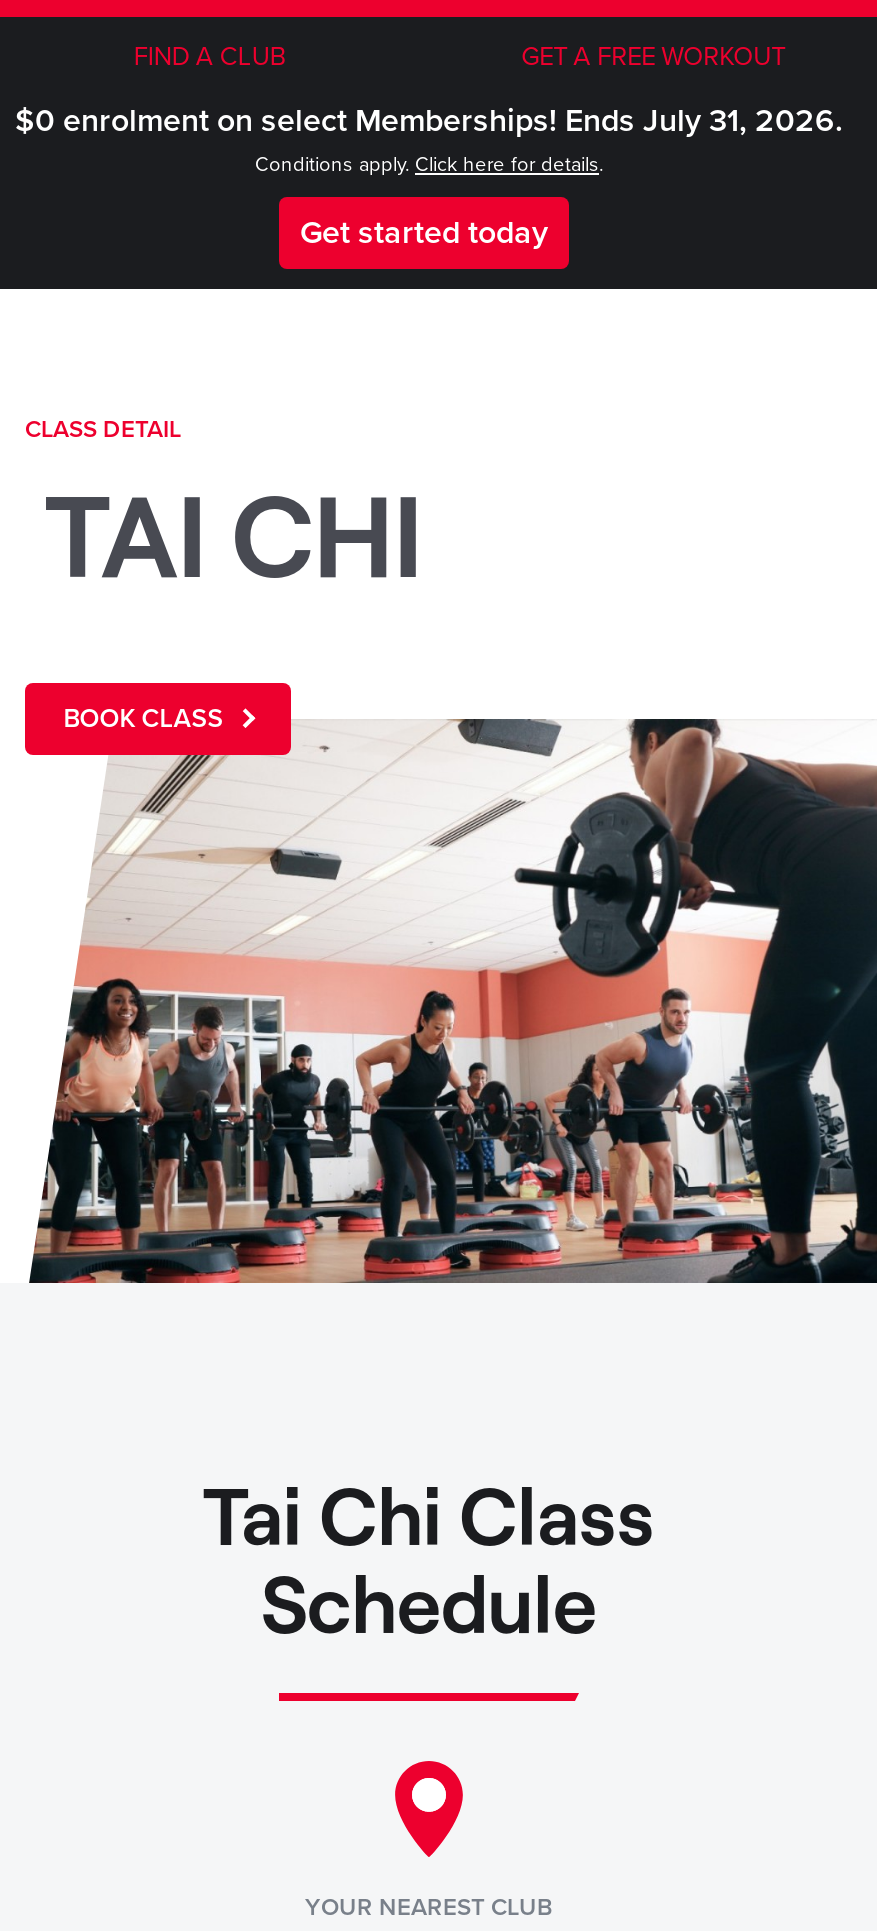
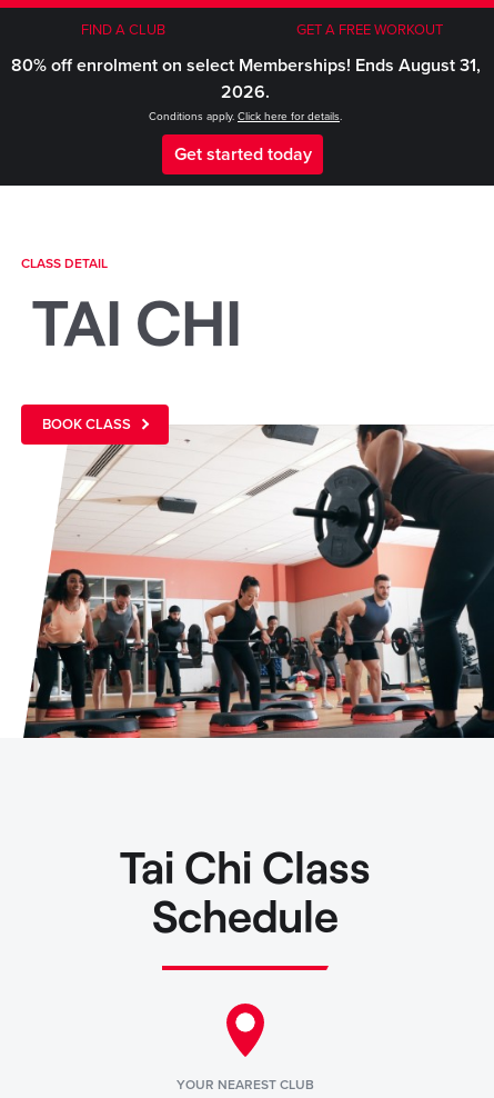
[15,101,843,141] $0 enrolment on select Memberships! Ends July 31, 2026. -> [11,54,480,103] 80% off enrolment on select Memberships! Ends August 31, | 2026.

